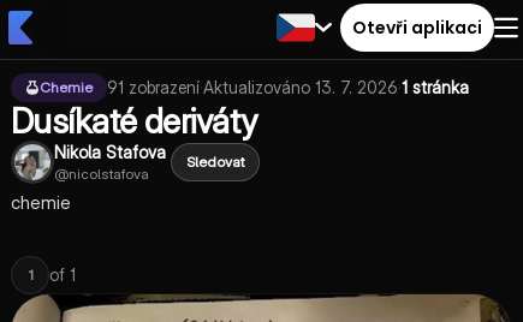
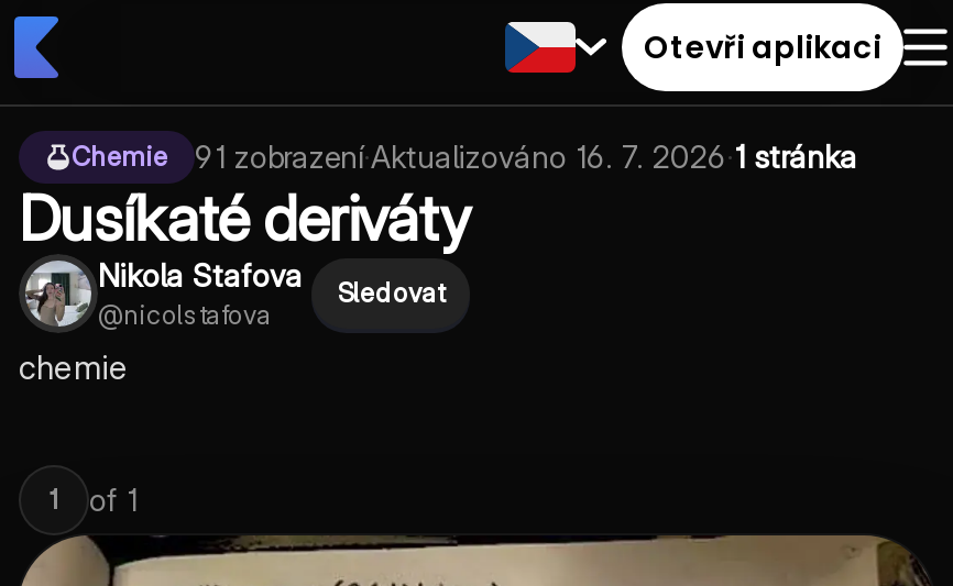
[107,77,469,97] 91 zobrazení · Aktualizováno 13. 7. 2026 · 1 stránka -> [195,137,857,175] 91 zobrazení · Aktualizováno 16. 7. 2026 · 1 stránka

